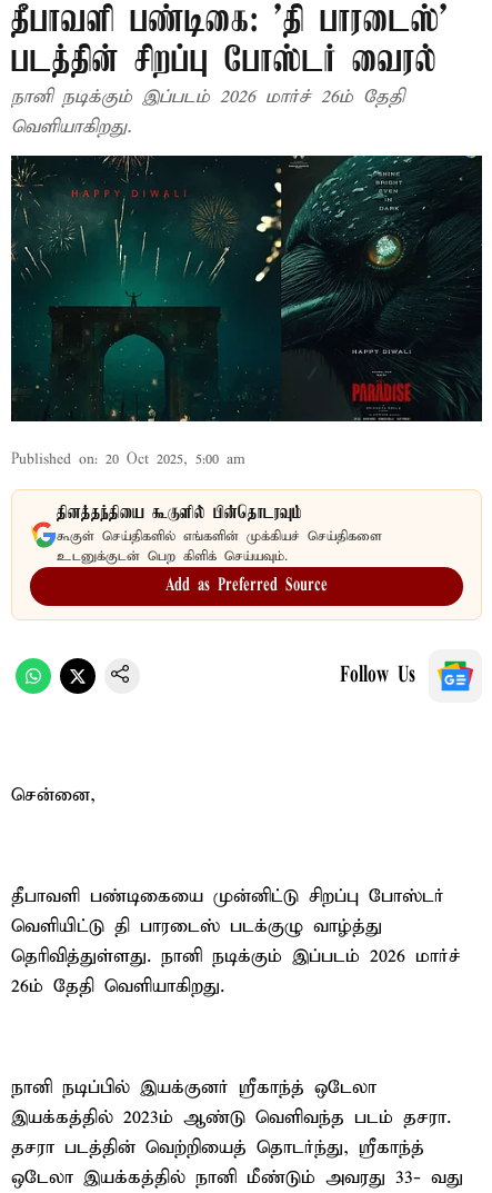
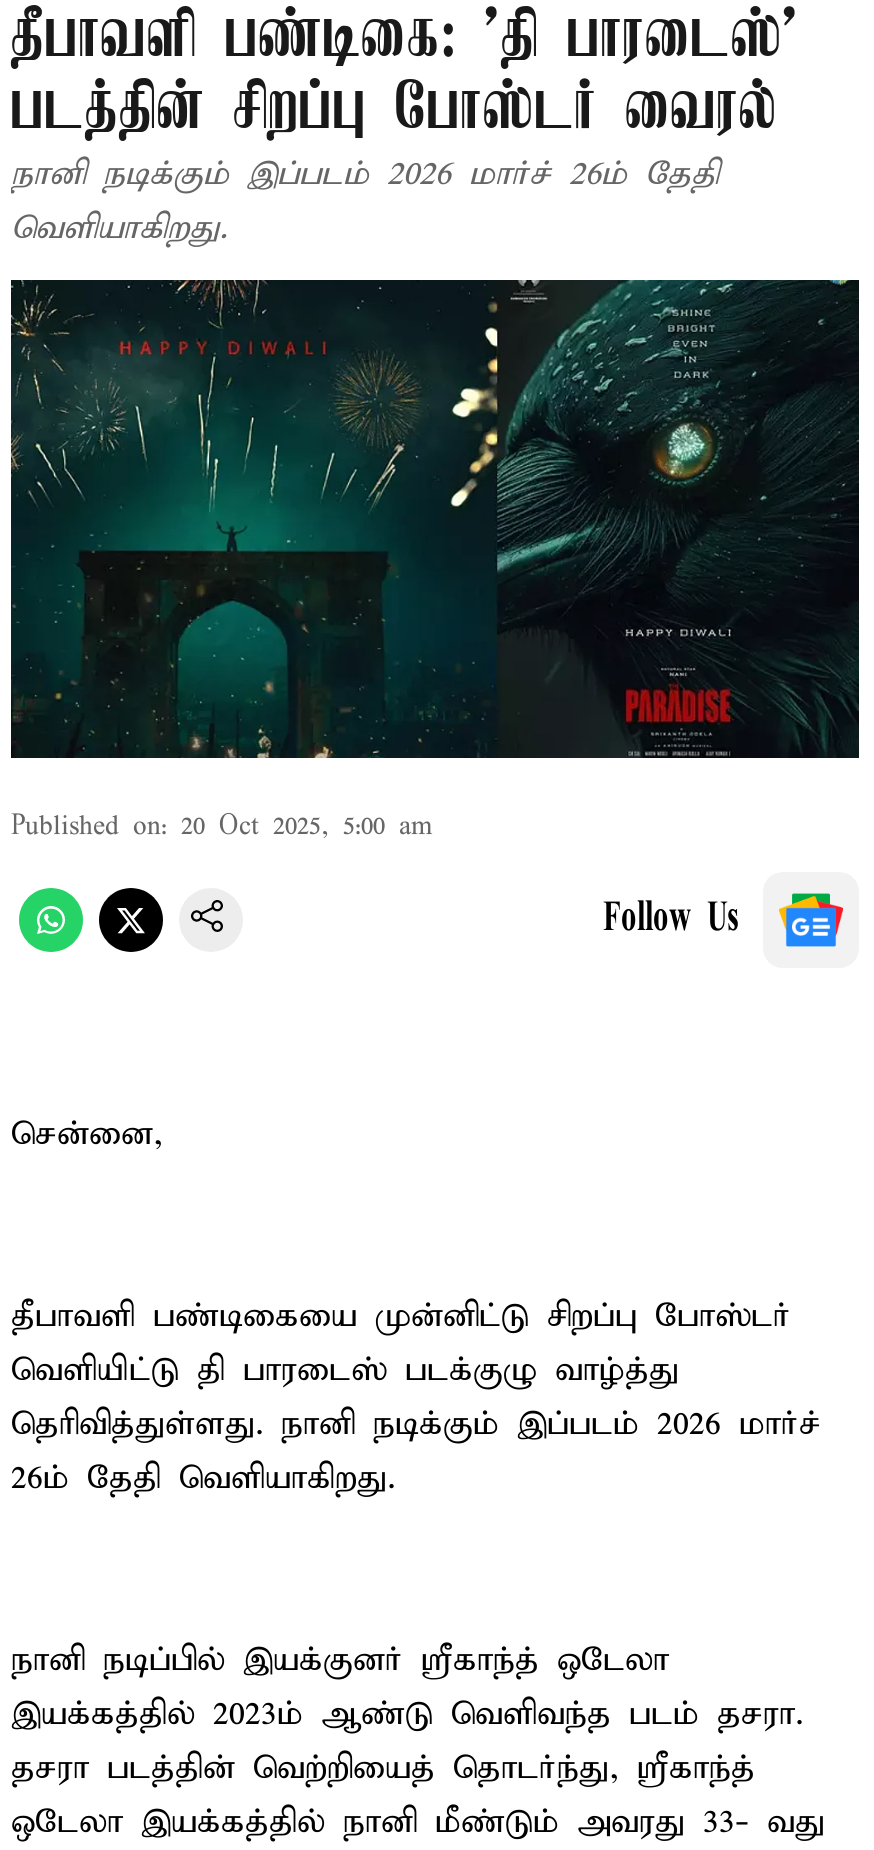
[11,489,482,620] [image] | தினத்தந்தியை கூகுளில் பின்தொடரவும் | கூகுள் செய்திகளில் எங்களின் முக்கியச் செய்திகளை | உடனுக்குடன் பெற கிளிக் செய்யவும். | Add as Preferred Source -> none

